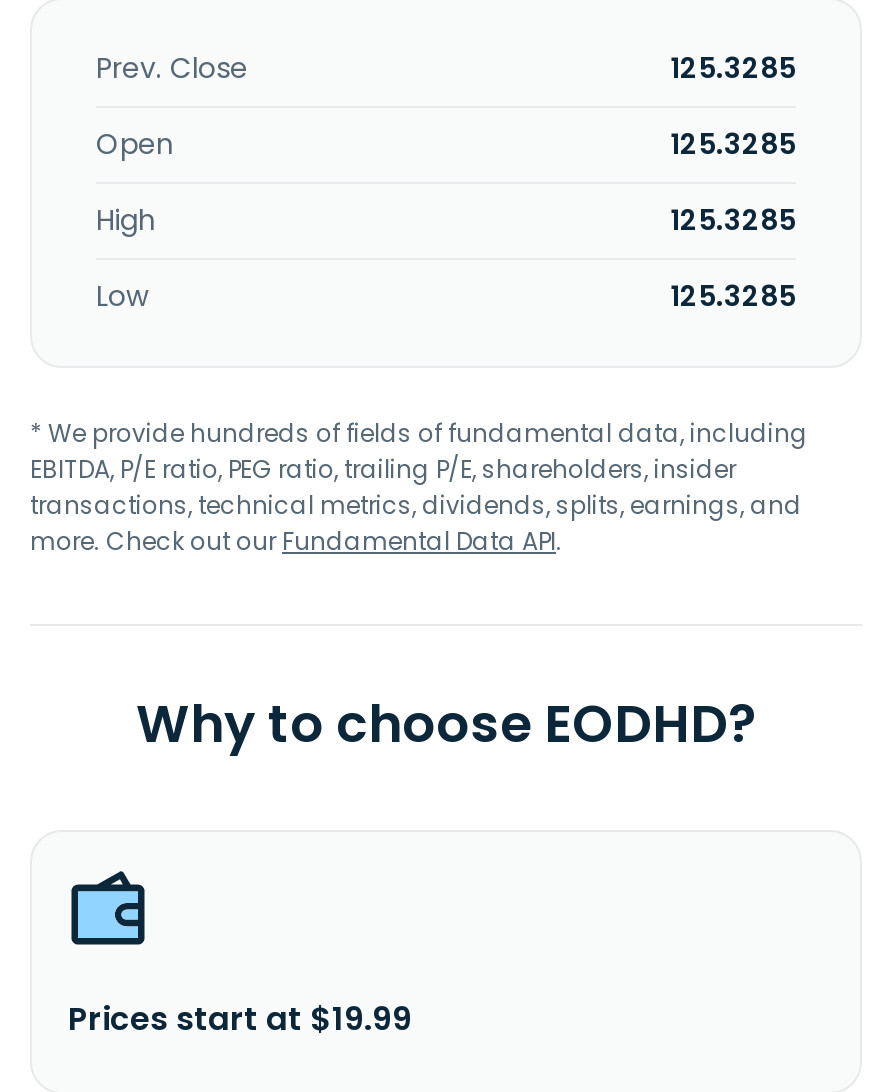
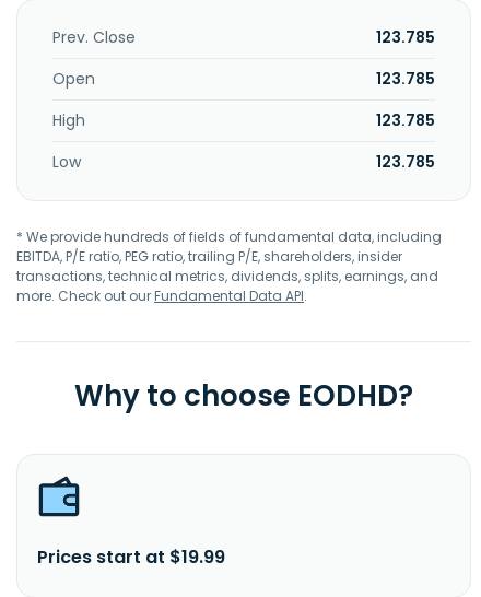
[670,48,796,88] 125.3285 -> [376,26,435,48] 123.785
[670,124,796,164] 125.3285 -> [376,68,435,90] 123.785
[670,200,796,240] 125.3285 -> [376,109,435,131] 123.785
[670,276,796,316] 125.3285 -> [376,151,435,173] 123.785

